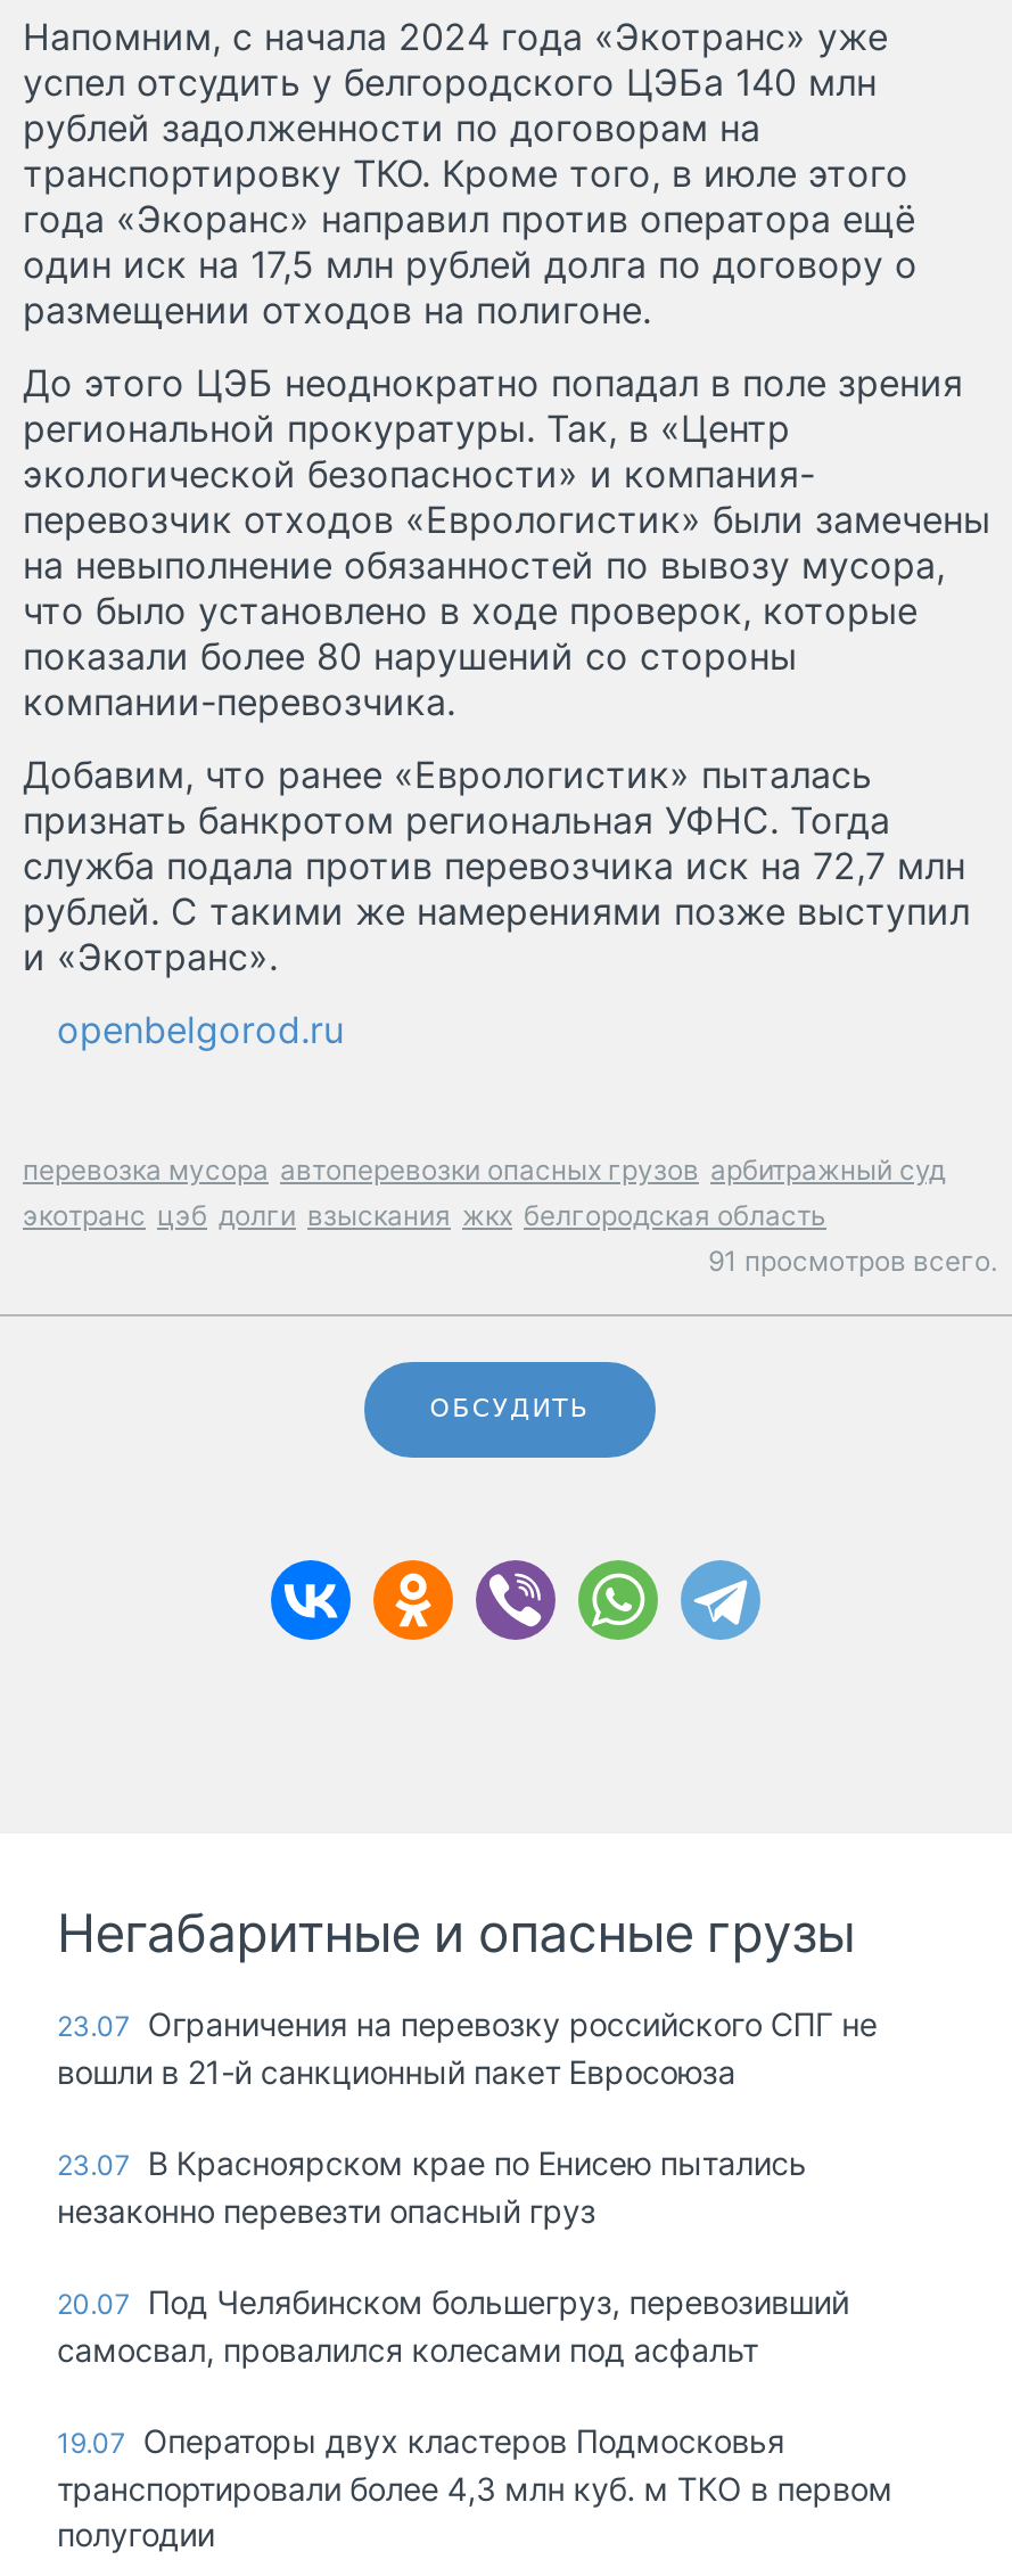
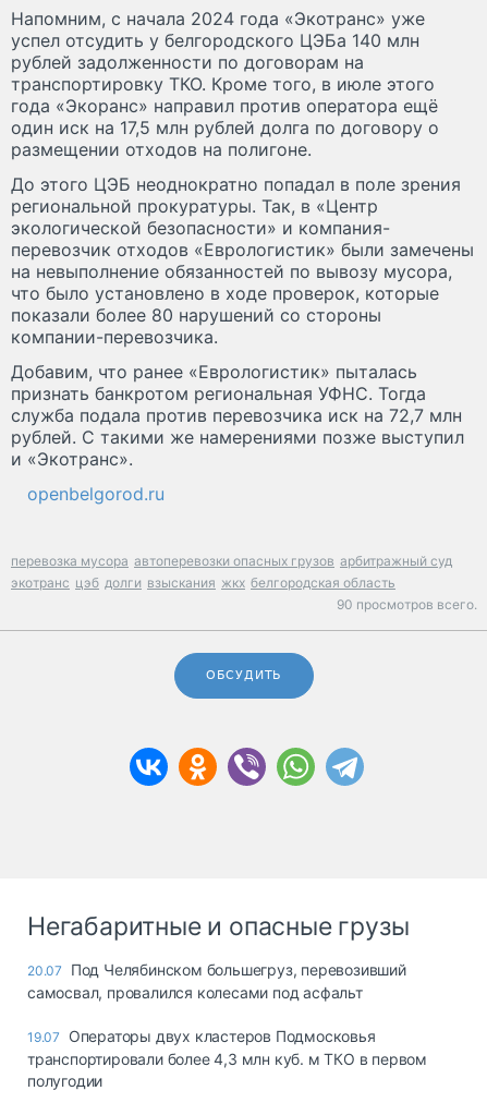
[708,1244,997,1278] 91 просмотров всего. -> [337,596,477,613] 90 просмотров всего.
[57,2005,877,2230] 23.07 Ограничения на перевозку российского СПГ не | вошли в 21-й санкционный пакет Евросоюза | 23.07 В Красноярском крае по Енисею пытались | незаконно перевезти опасный груз -> none

